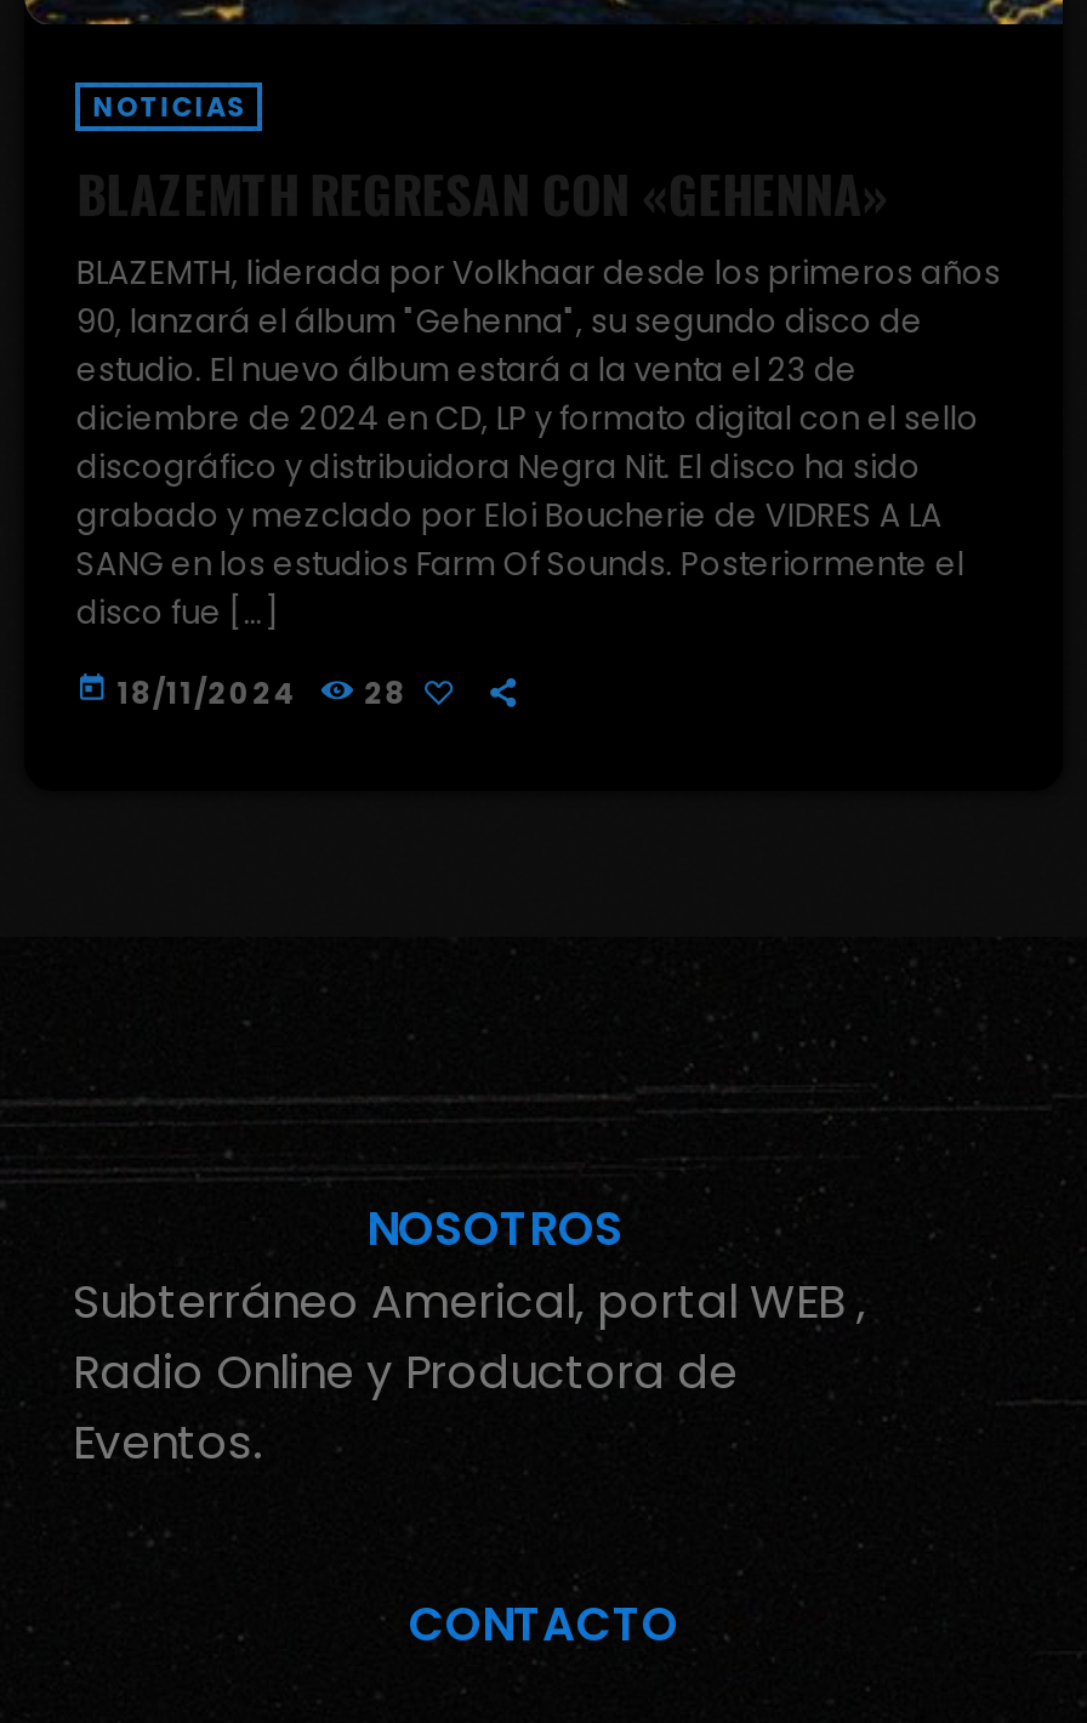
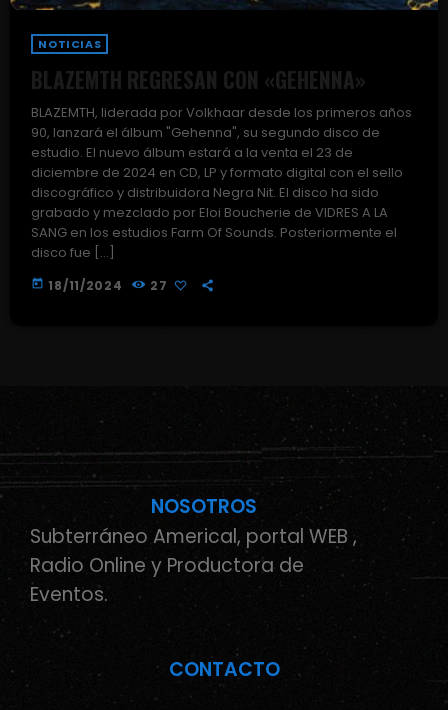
[364,671,406,712] 28 -> [150,276,167,293] 27

